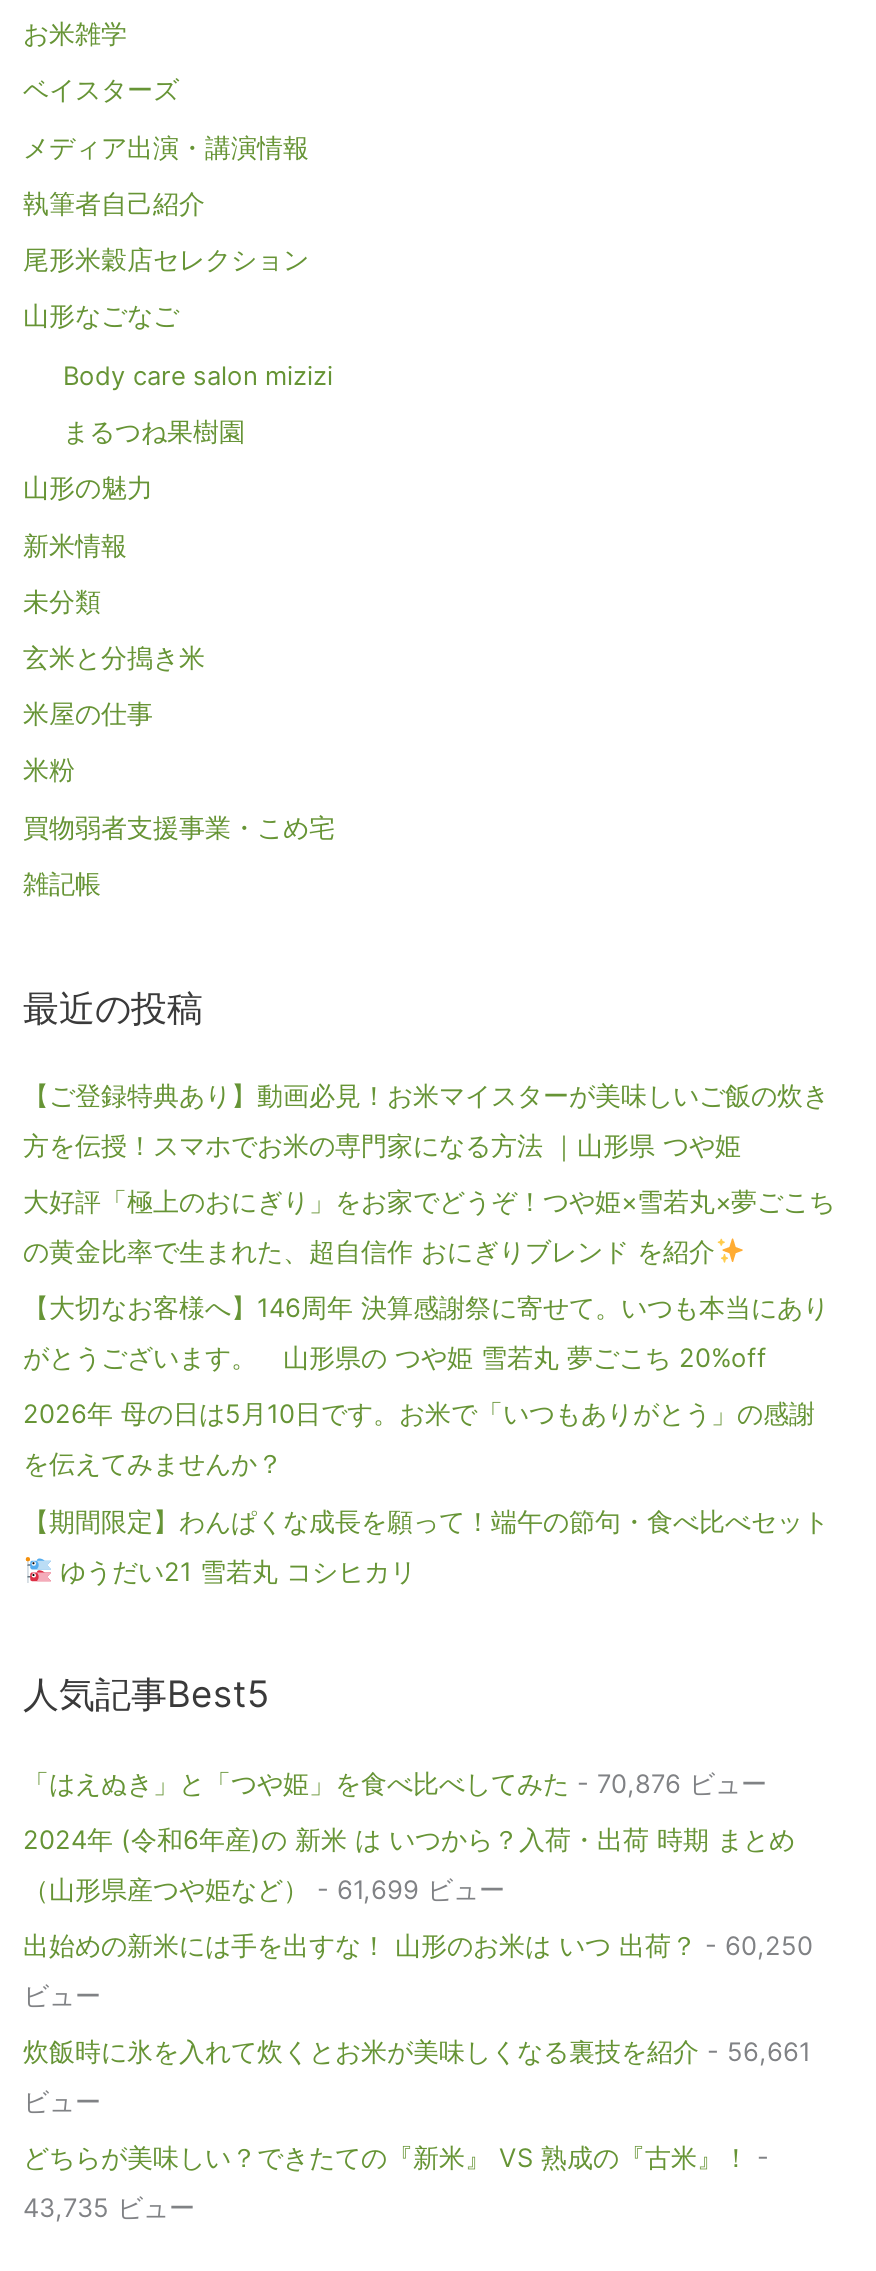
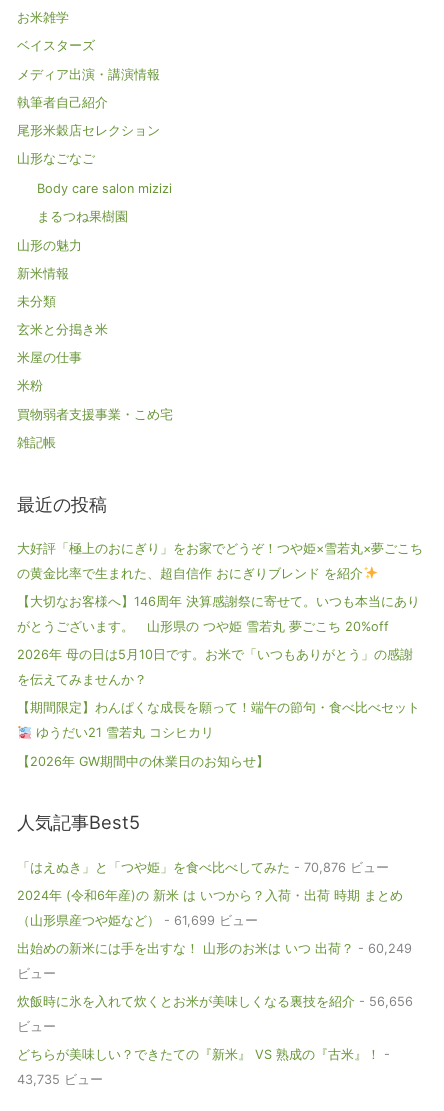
[23,1081,829,1161] 【ご登録特典あり】動画必見！お米マイスターが美味しいご飯の炊き | 方を伝授！スマホでお米の専門家になる方法 ｜山形県 つや姫 -> none
moved [23,1187,835,1586] -> [17,541,423,740]: 大好評「極上のおにぎり」をお家でどうぞ！つや姫×雪若丸×夢ごこち | の黄金比率で生まれた、超自信作 おにぎりブレンド を紹介 | 【大切なお客様へ】146周年 決算感謝祭に寄せて。いつも本当にあり | がとうございます。 山形県の つや姫 雪若丸 夢ごこち 20%off | 2026年 母の日は5月10日です。お米で「いつもありがとう」の感謝 | を伝えてみませんか？ | 【期間限定】わんぱくな成長を願って！端午の節句・食べ比べセット | ゆうだい21 雪若丸 コシヒカリ
none -> [17,753,269,768] 【2026年 GW期間中の休業日のお知らせ】
[23,1931,813,1961] 出始めの新米には手を出すな！ 山形のお米は いつ 出荷？- 60,250 -> [17,941,412,956] 出始めの新米には手を出すな！ 山形のお米は いつ 出荷？- 60,249
[23,2037,811,2067] 炊飯時に氷を入れて炊くとお米が美味しくなる裏技を紹介- 56,661 -> [17,994,413,1009] 炊飯時に氷を入れて炊くとお米が美味しくなる裏技を紹介- 56,656

